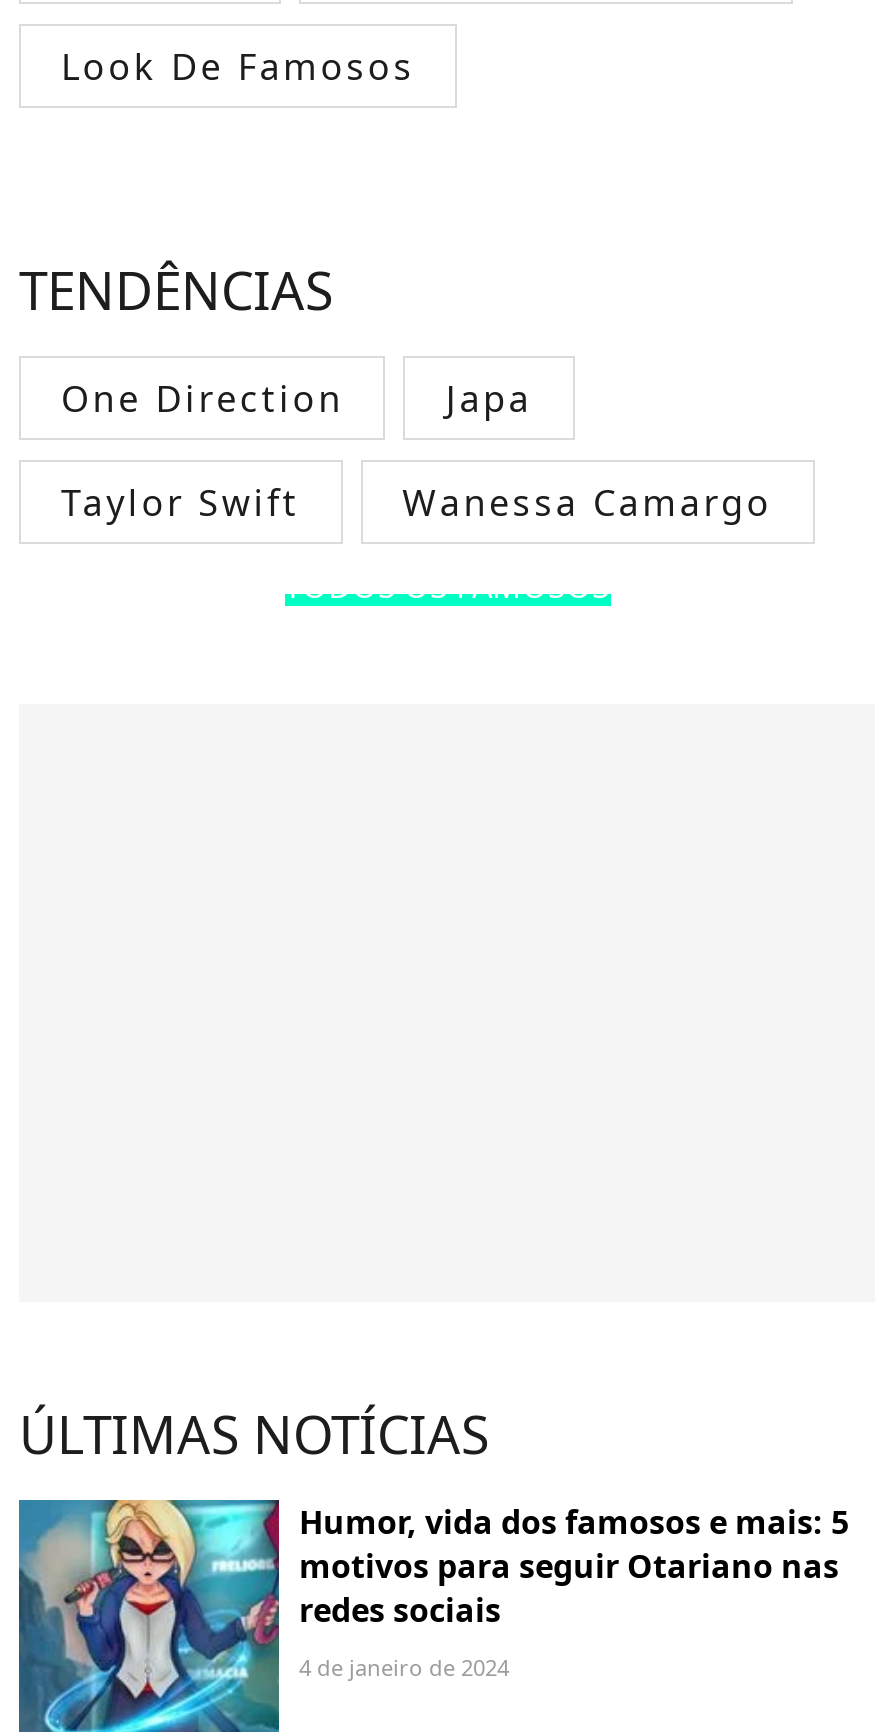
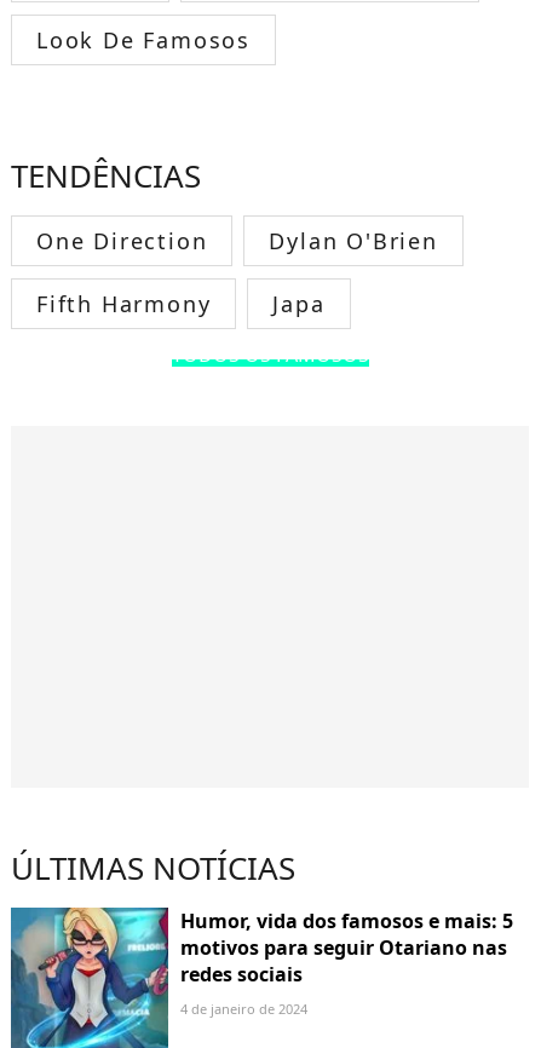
moved [446,374,532,422] -> [273,289,325,318]: Japa
none -> [36,226,438,318] Dylan O'Brien | Fifth Harmony
[61,478,772,526] Taylor Swift | Wanessa Camargo -> none

